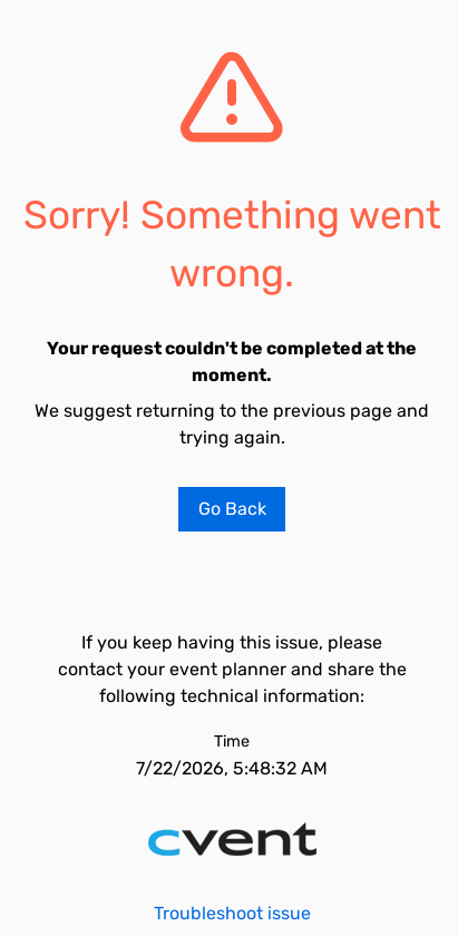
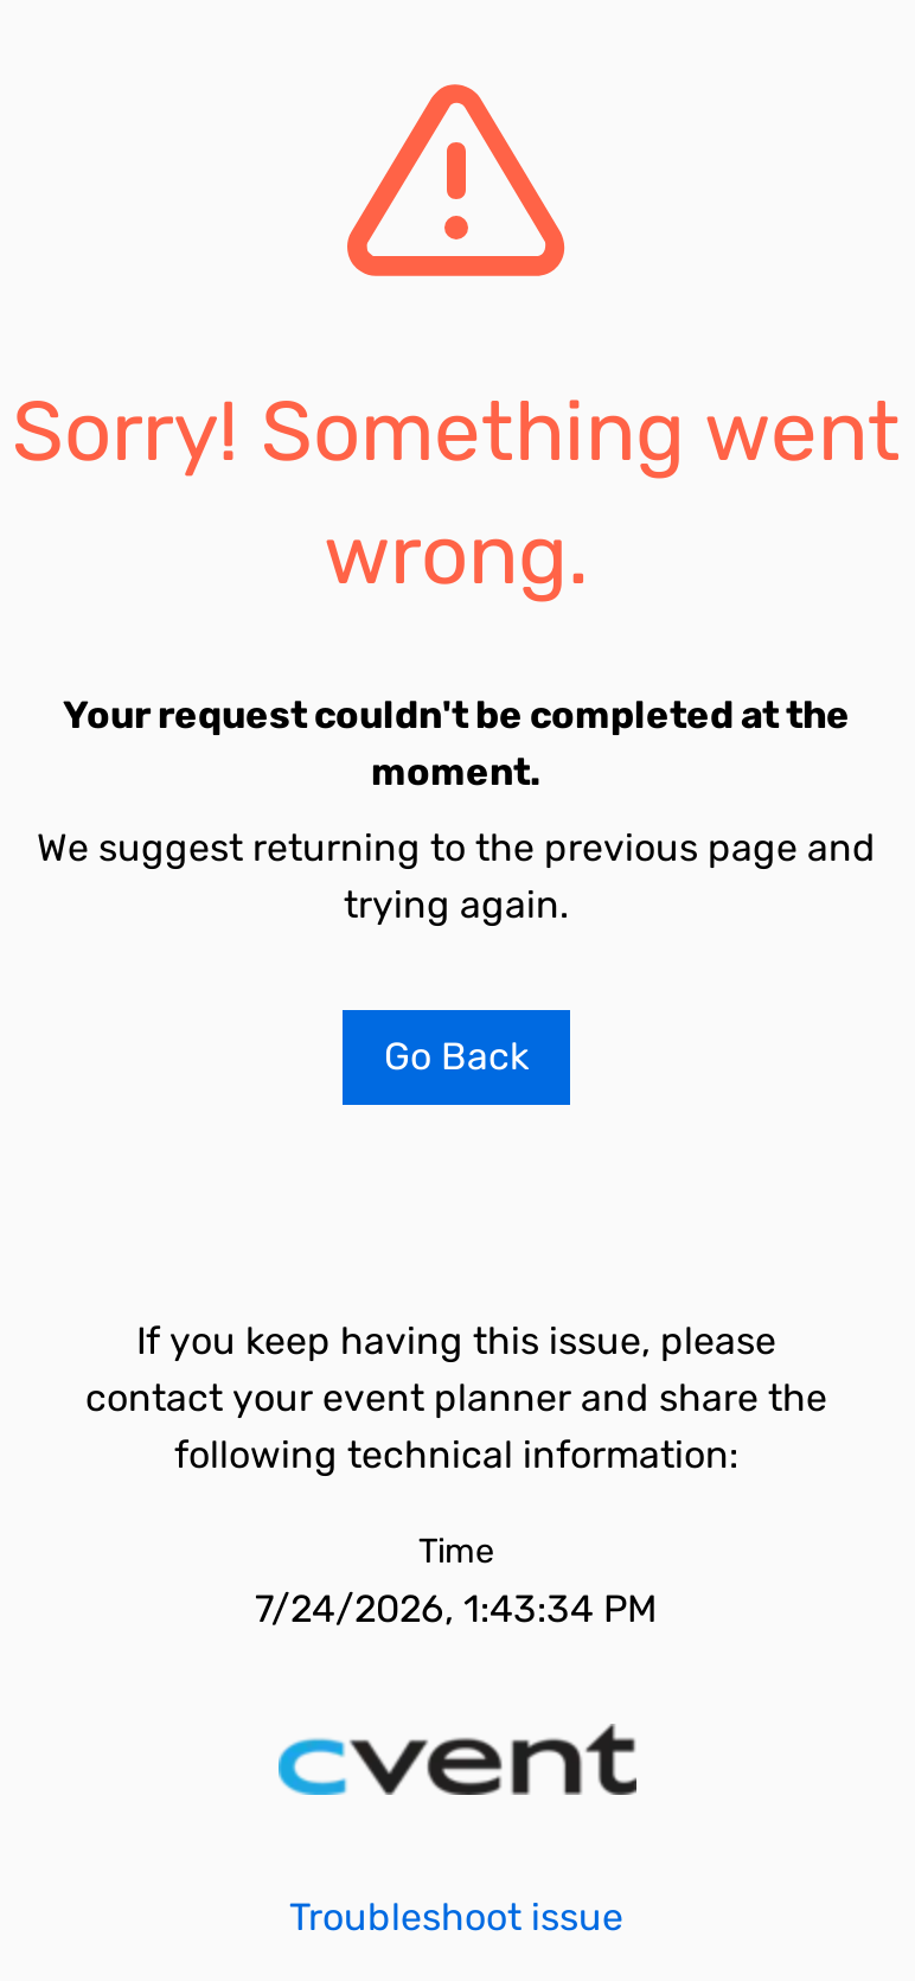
[136,758,328,779] 7/22/2026, 5:48:32 AM -> [255,1586,658,1631] 7/24/2026, 1:43:34 PM

